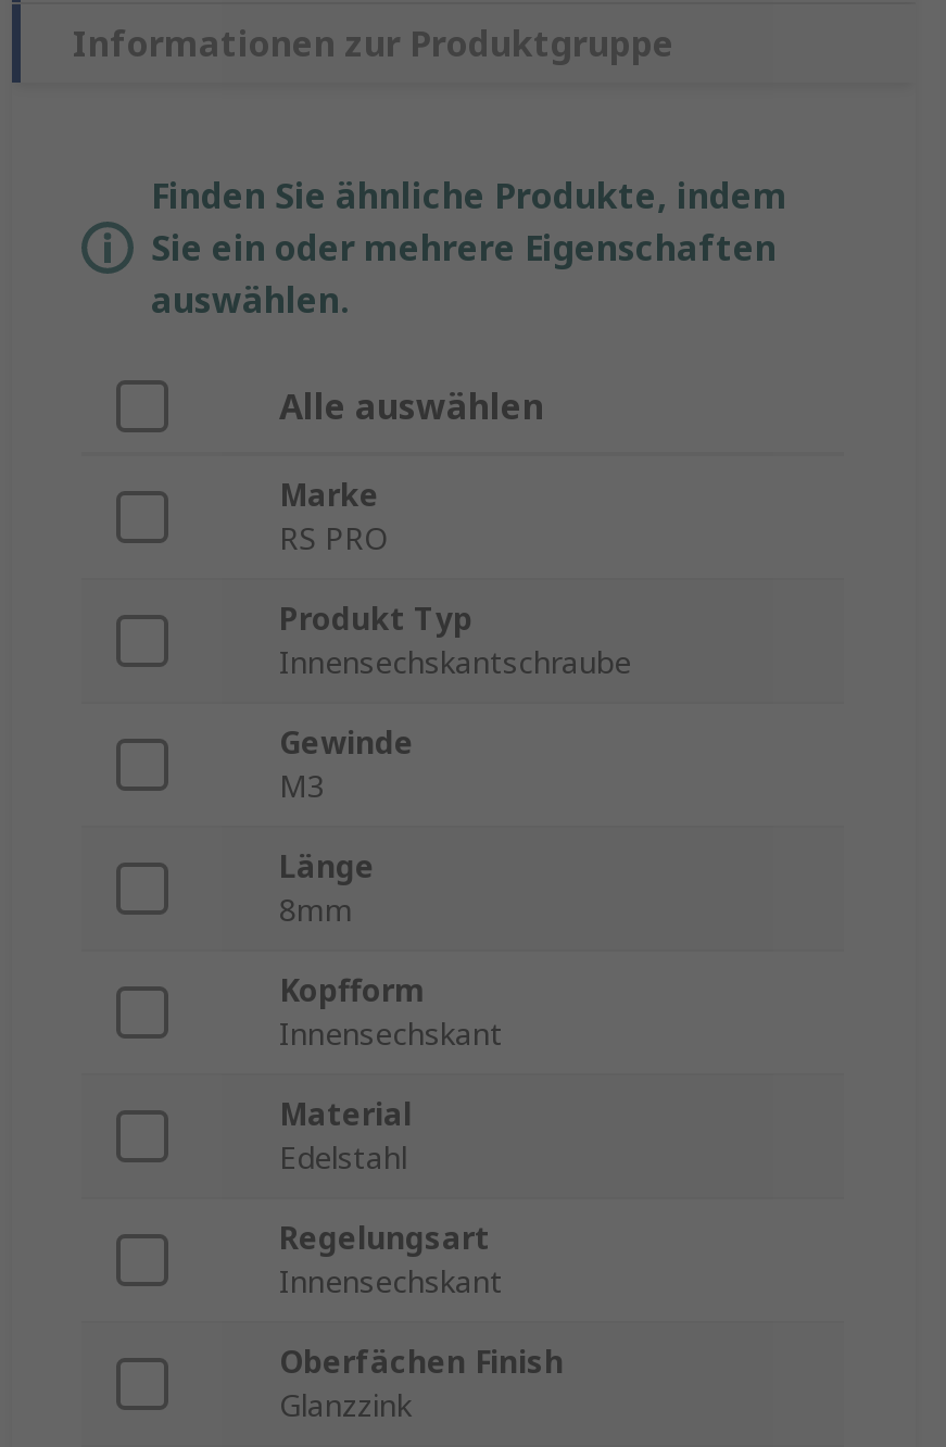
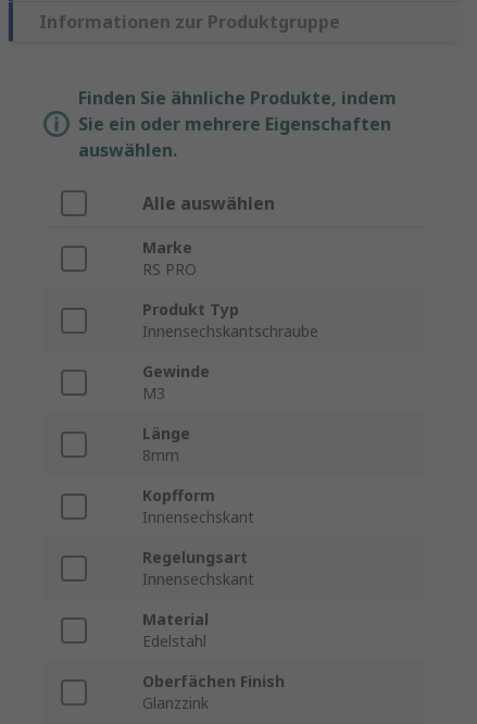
moved [279,1094,412,1179] -> [142,609,209,652]: Material | Edelstahl
moved [279,1218,503,1303] -> [142,547,254,590]: Regelungsart | Innensechskant

